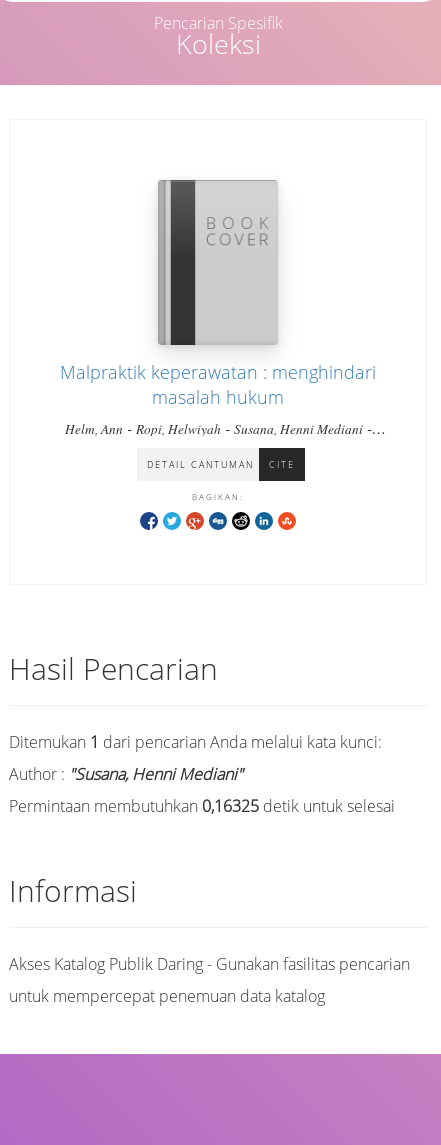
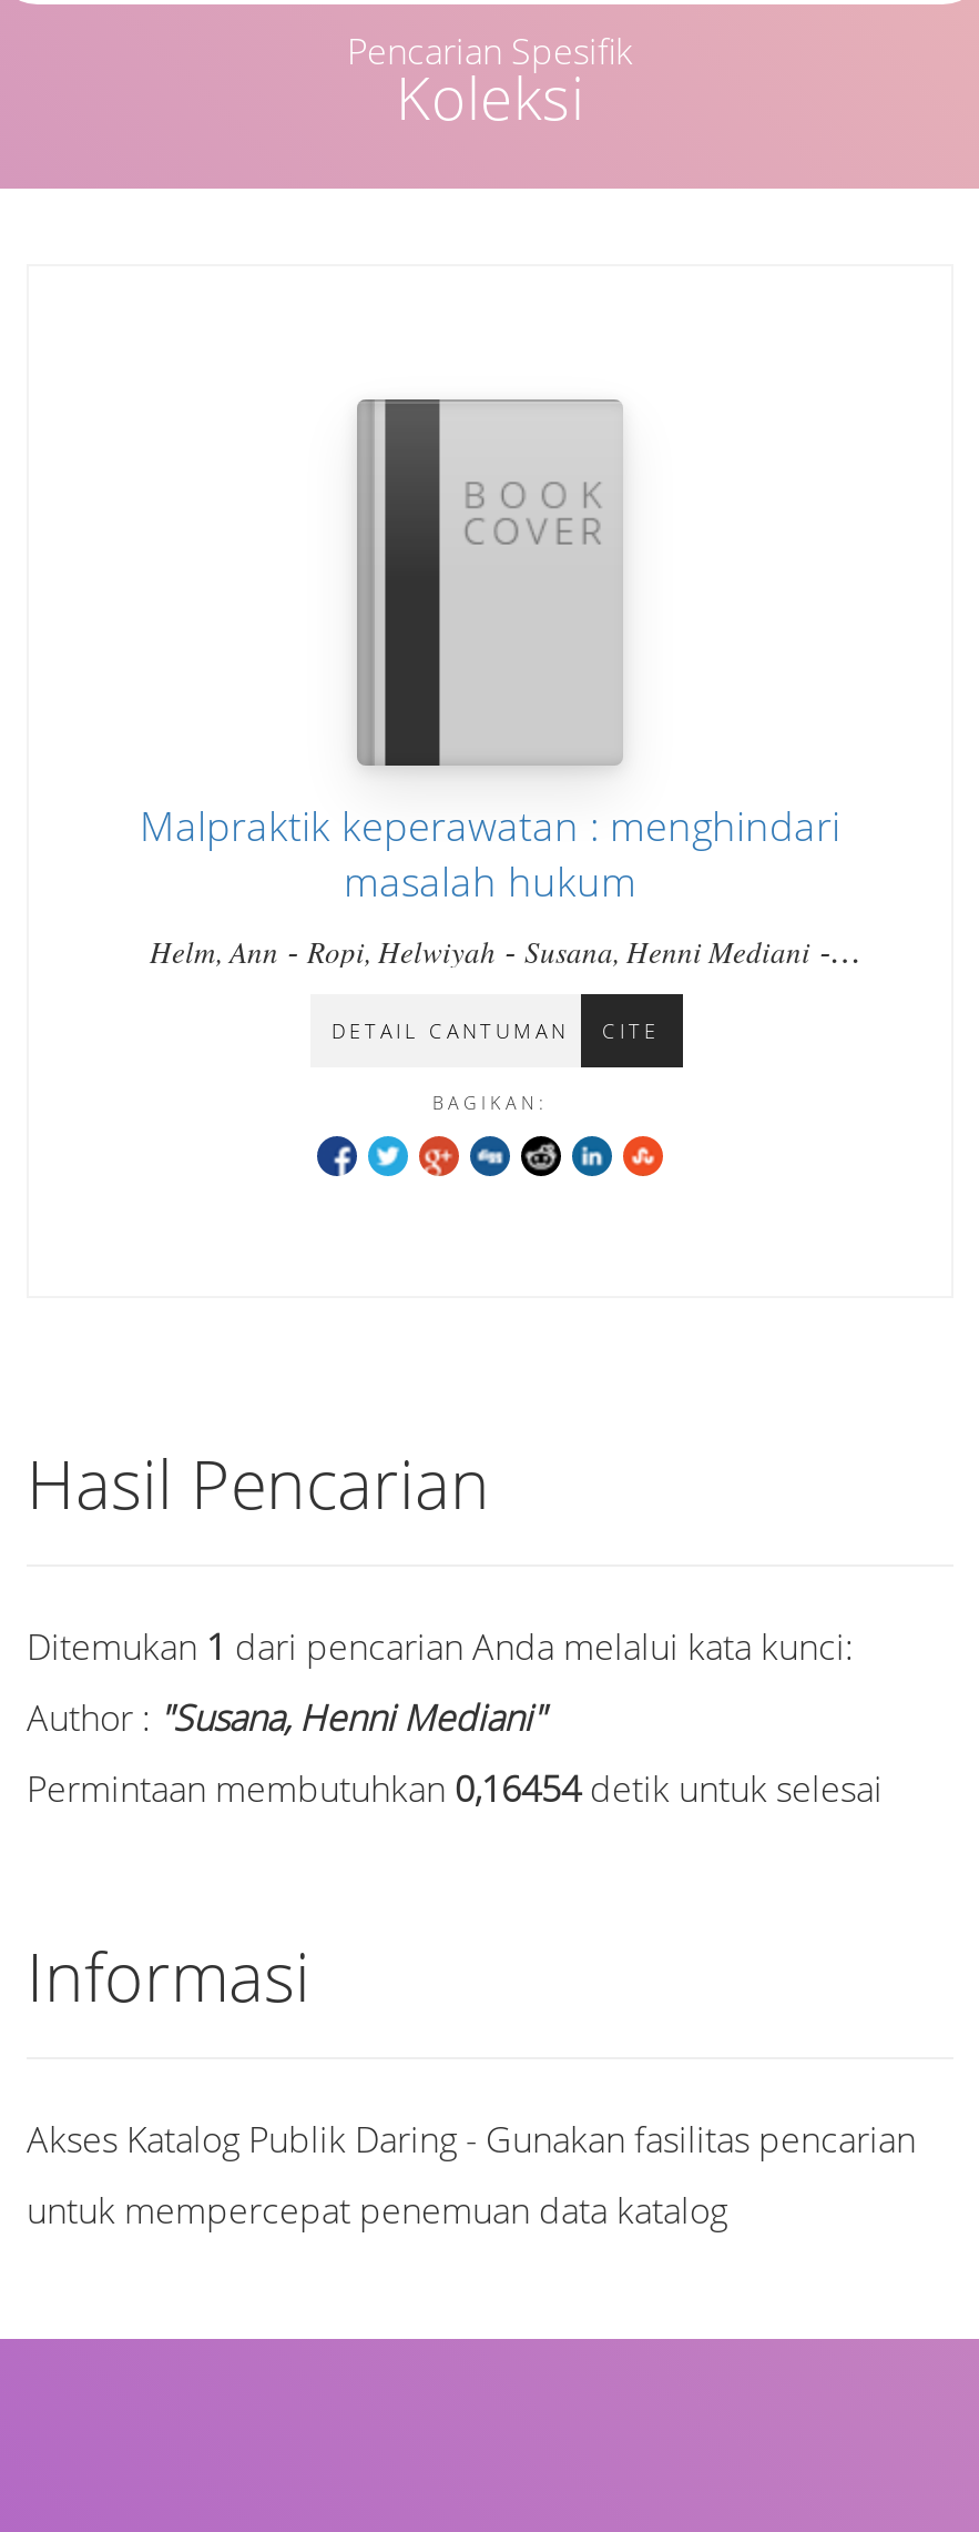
[9,795,395,817] Permintaan membutuhkan 0,16325 detik untuk selesai -> [27,1764,883,1813] Permintaan membutuhkan 0,16454 detik untuk selesai

